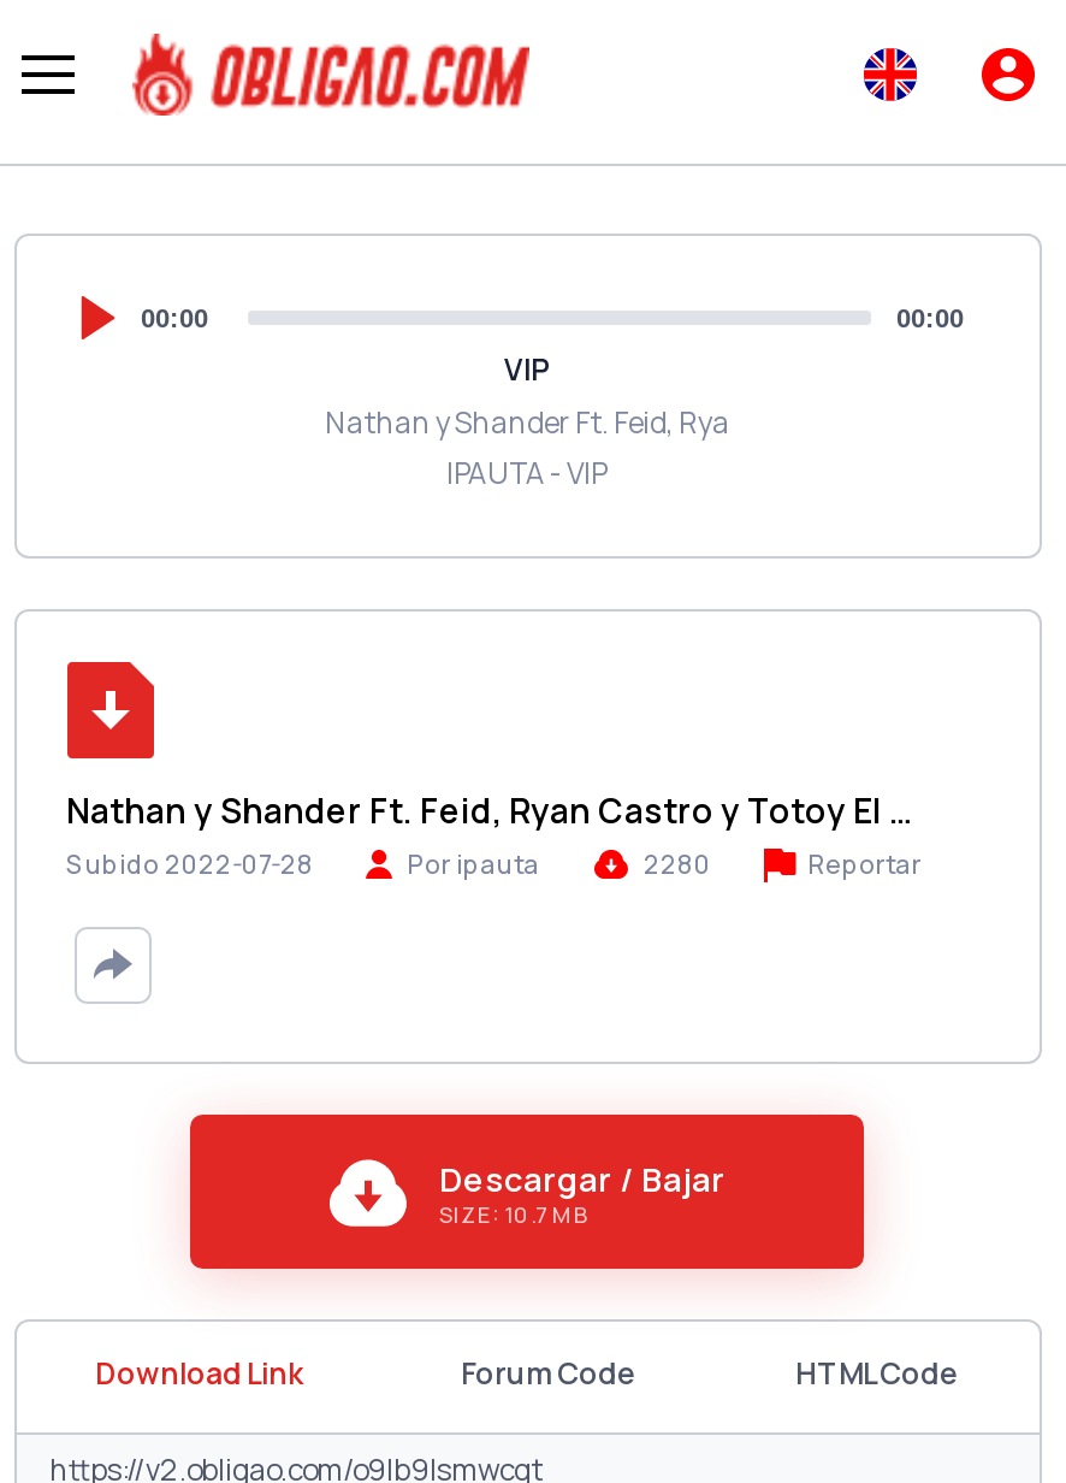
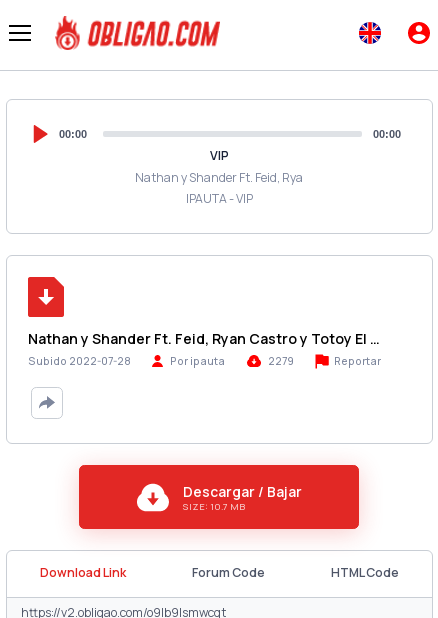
[644,847,711,881] 2280 -> [267,354,293,368] 2279

